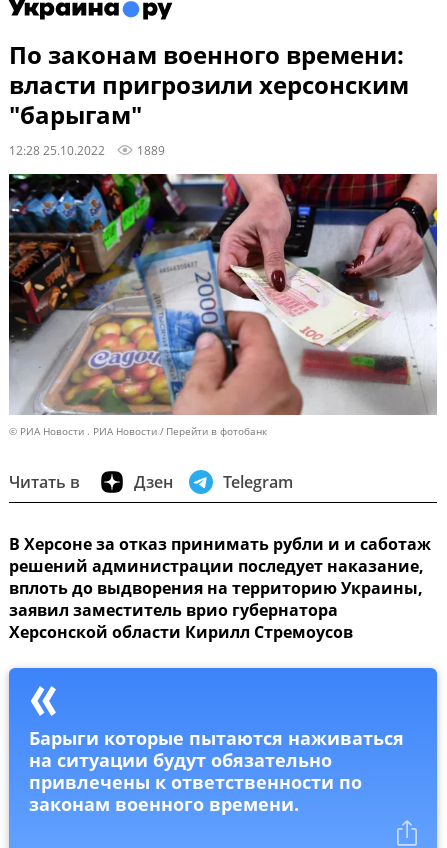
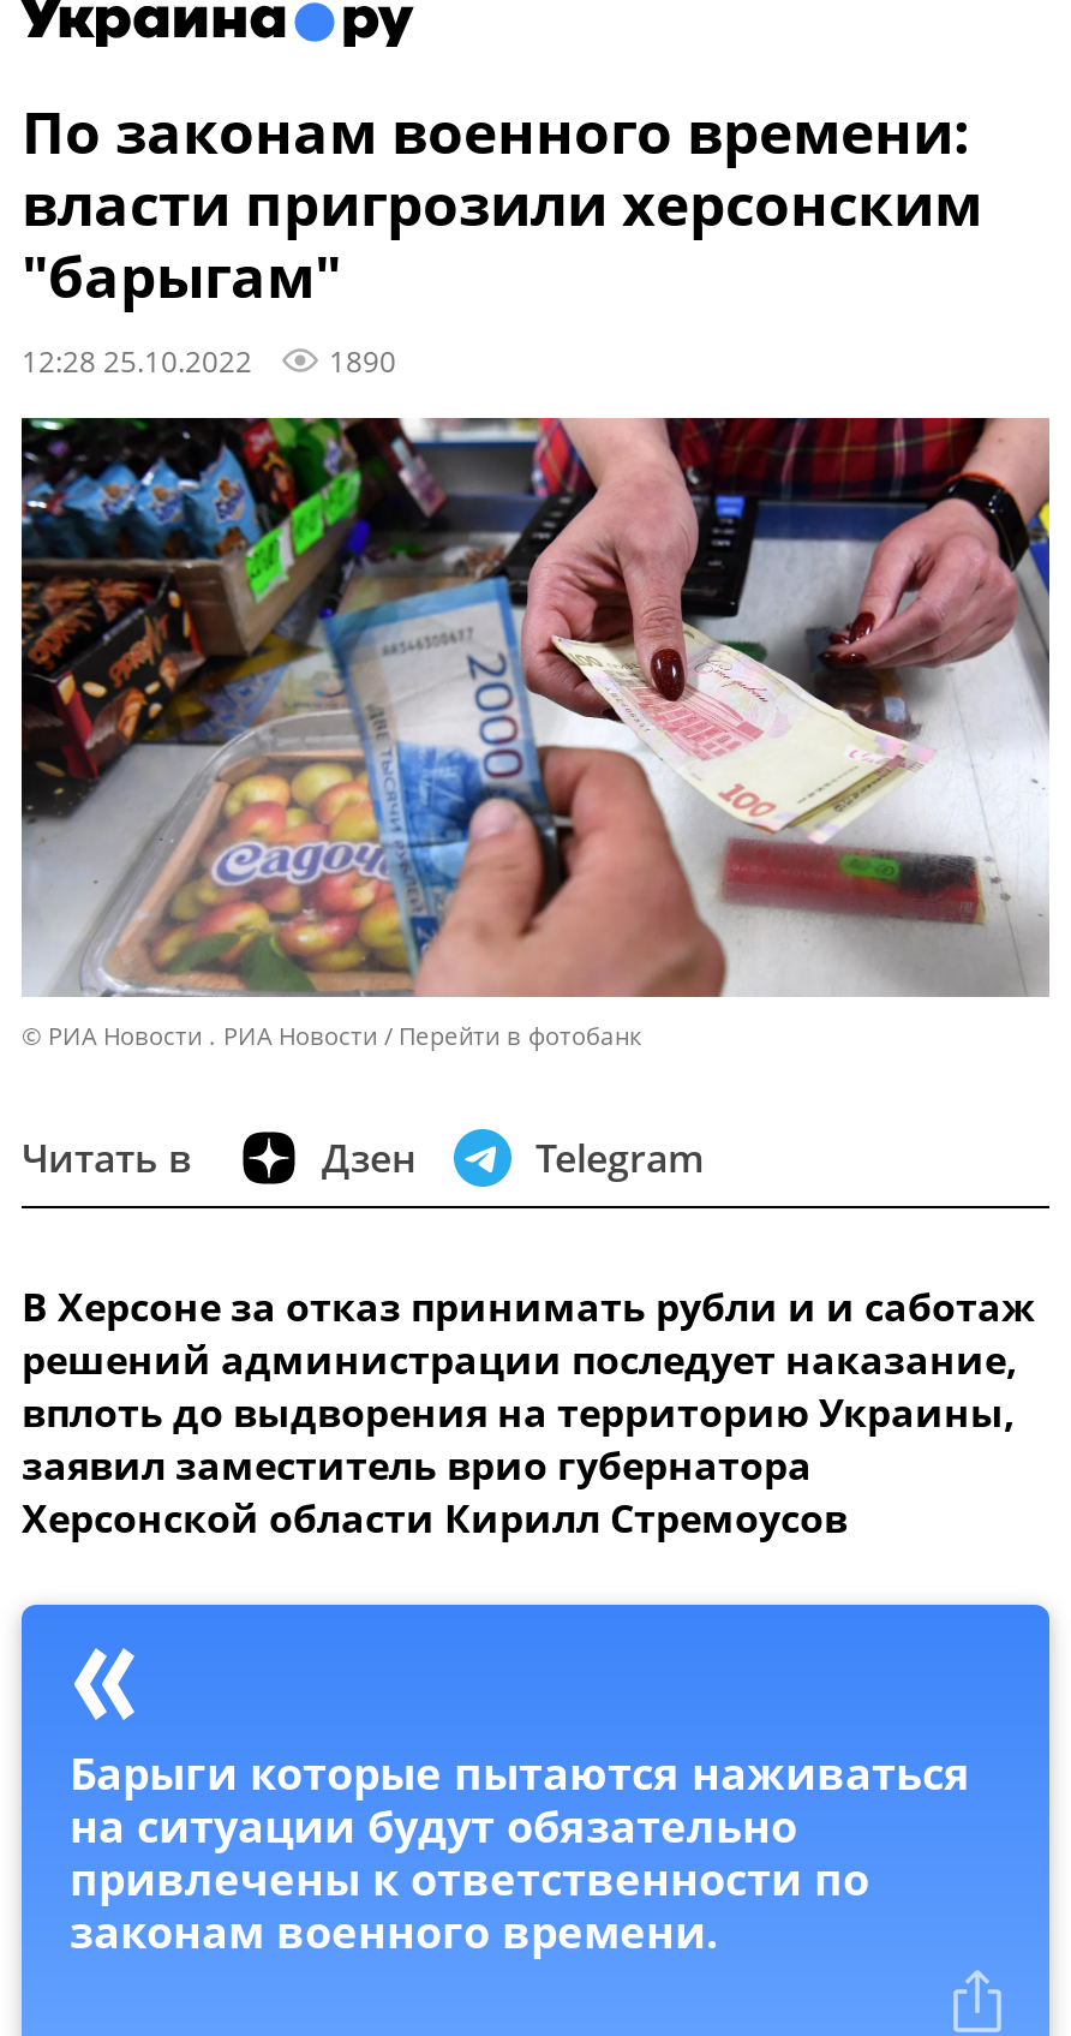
[9,142,165,158] 12:28 25.10.2022 1889 -> [22,341,396,380] 12:28 25.10.2022 1890

